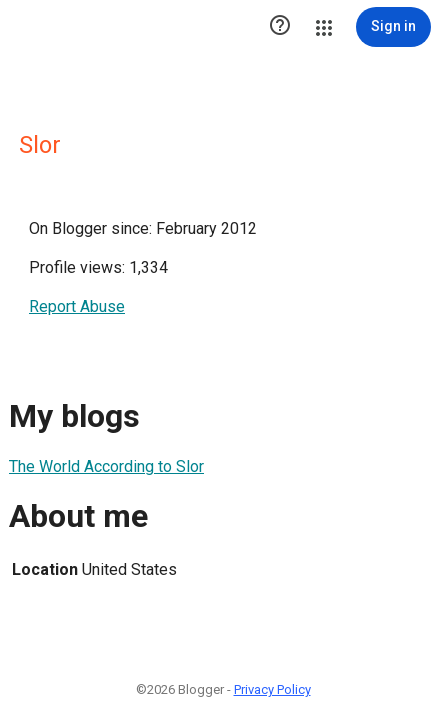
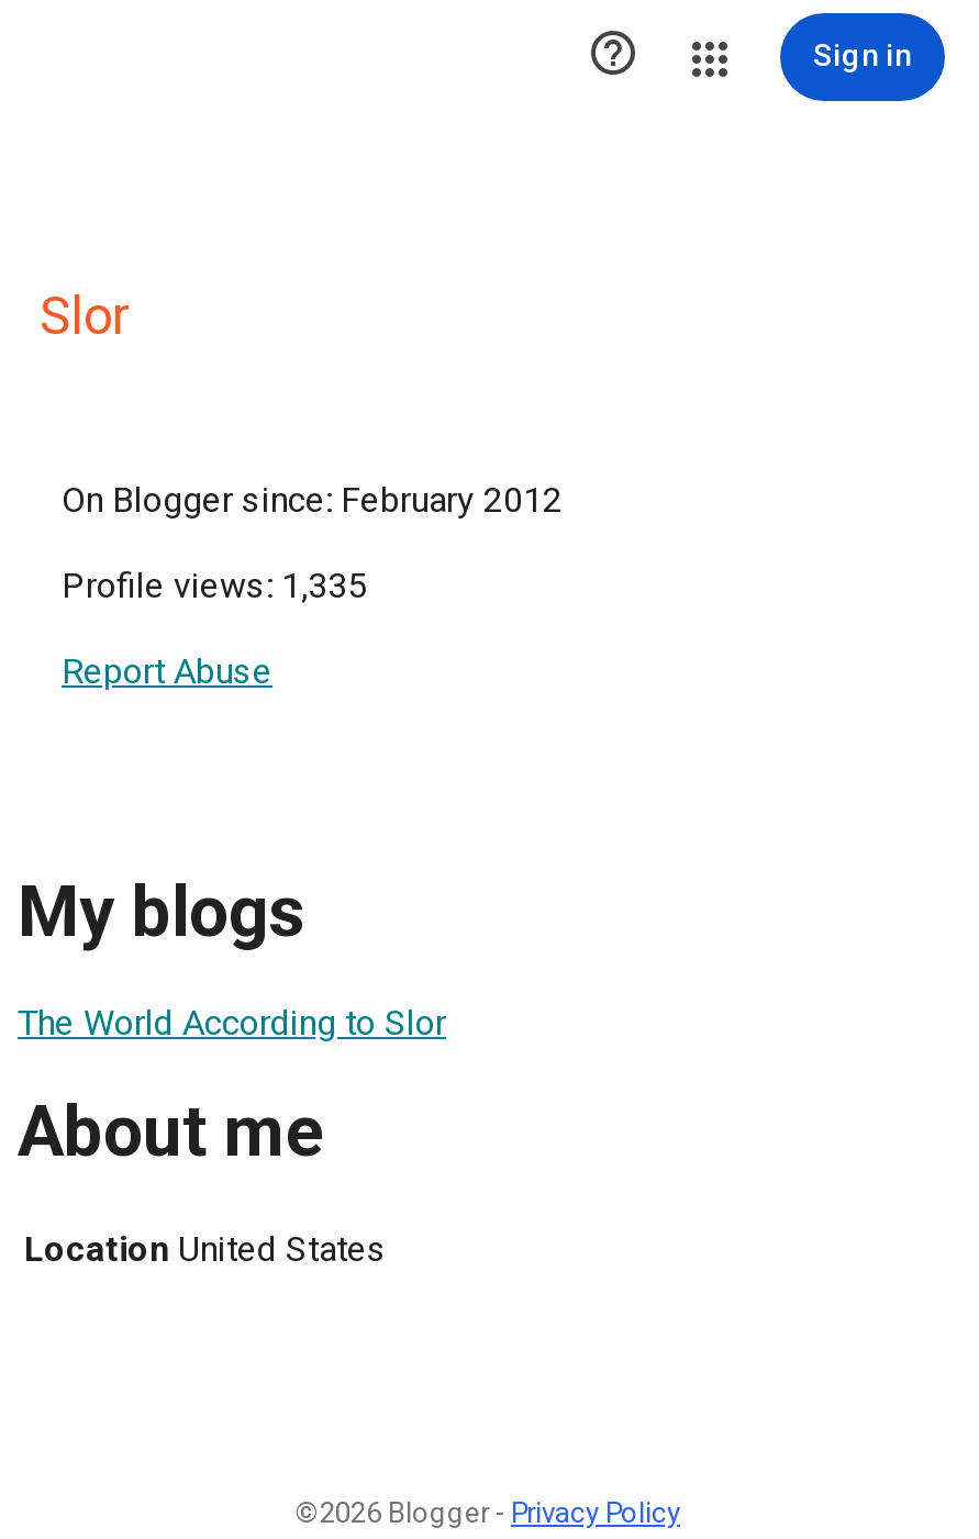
[29,258,168,277] Profile views: 1,334 -> [62,565,367,606] Profile views: 1,335

